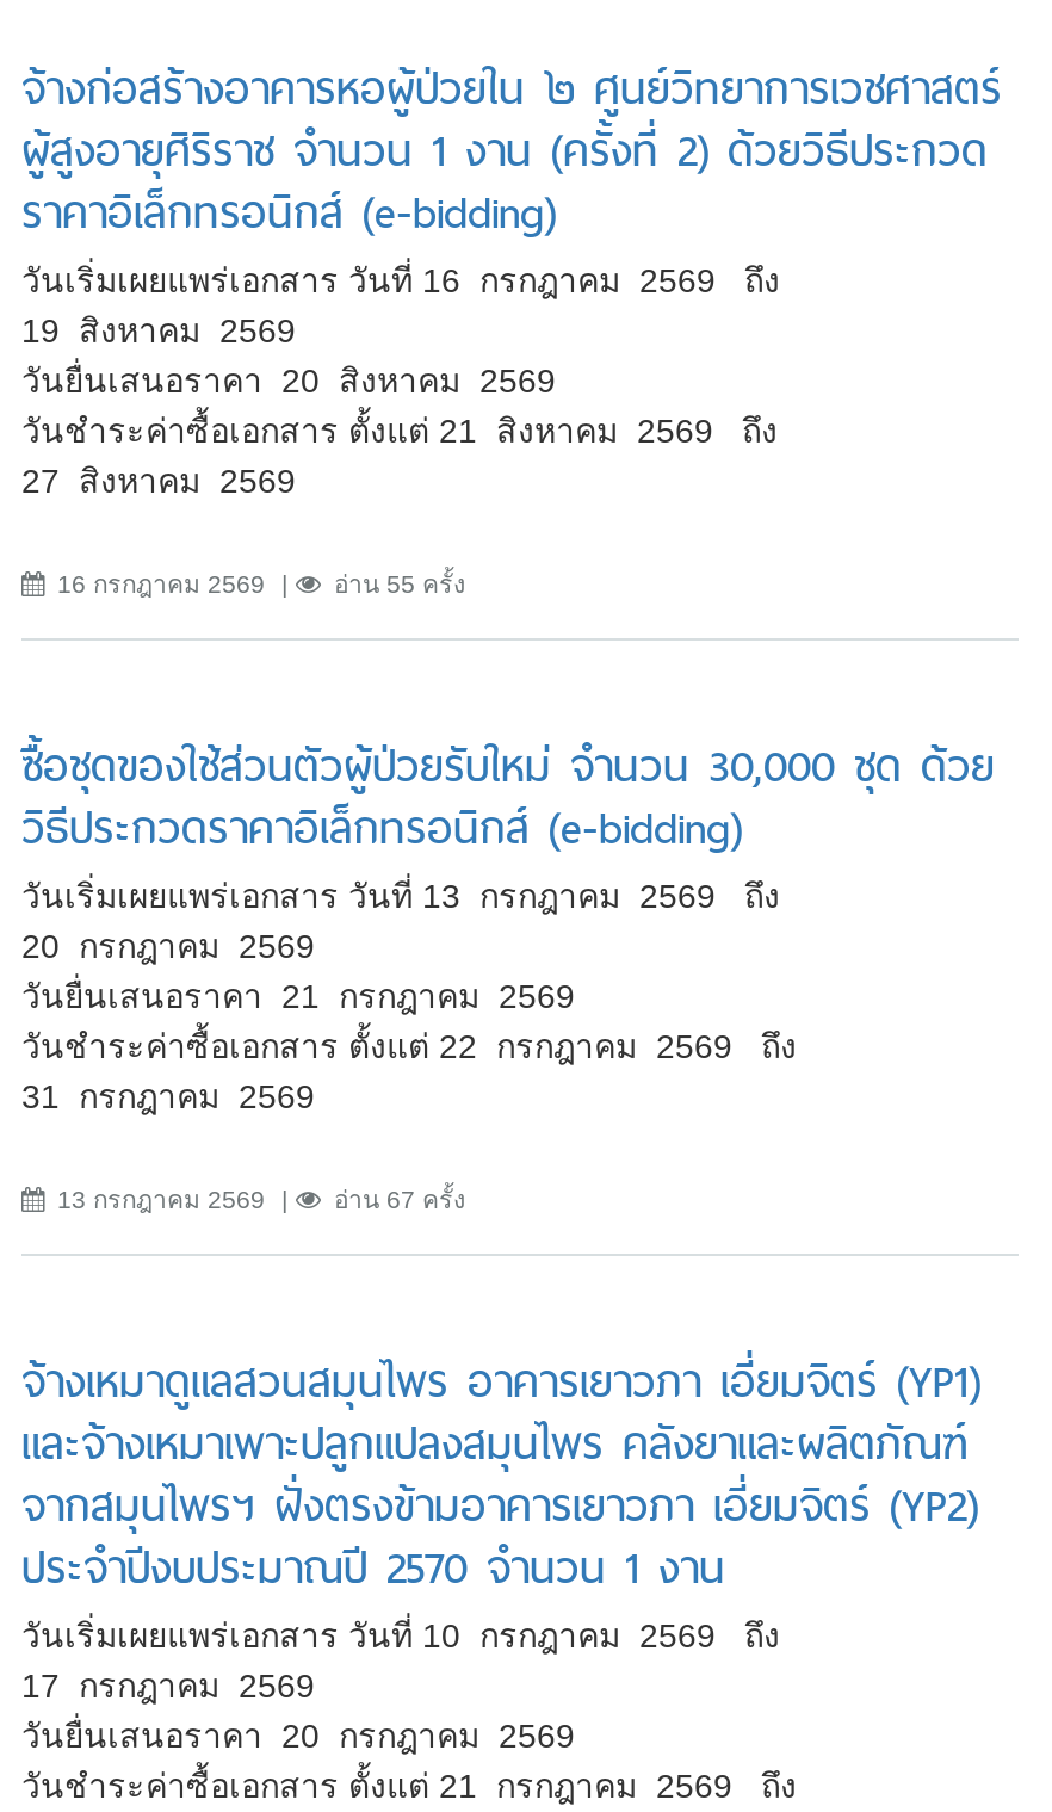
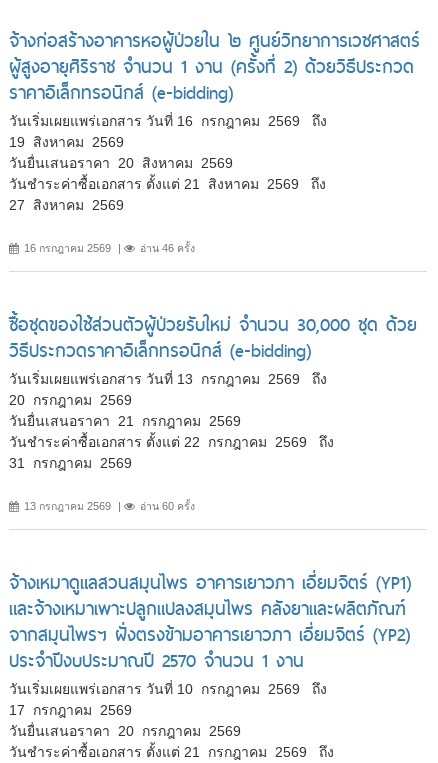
[334,569,465,597] อ่าน 55 ครั้ง -> [140,242,195,254] อ่าน 46 ครั้ง
[334,1184,465,1213] อ่าน 67 ครั้ง -> [140,500,195,512] อ่าน 60 ครั้ง

